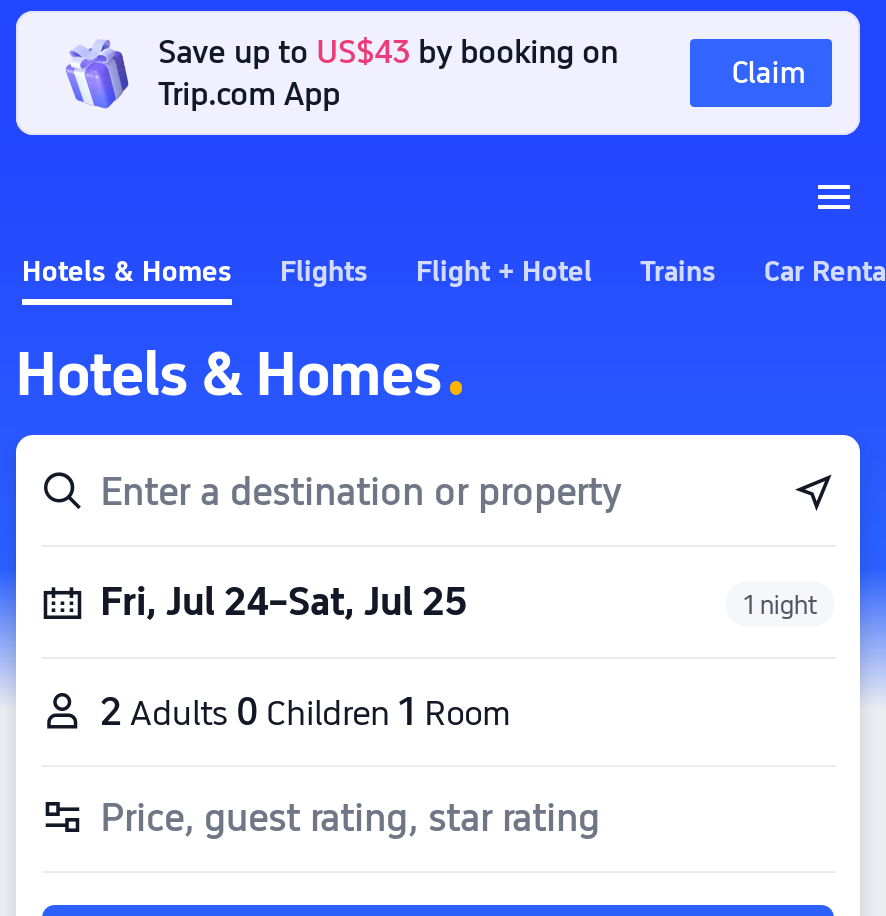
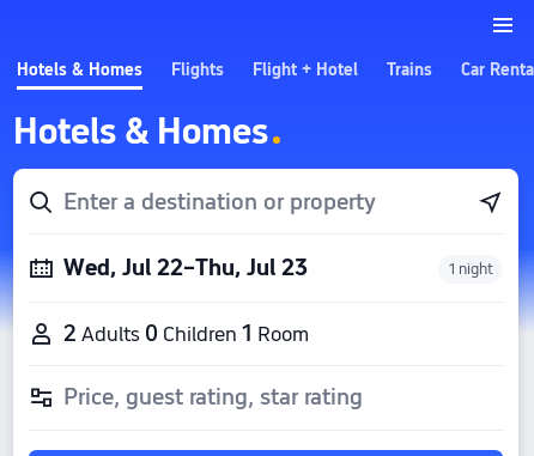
[158,33,618,113] Save up to US$43 by booking on | Trip.com App -> none
[732,55,806,91] Claim -> none
[100,579,466,625] Fri, Jul 24–Sat, Jul 25 -> [64,254,308,282] Wed, Jul 22–Thu, Jul 23

